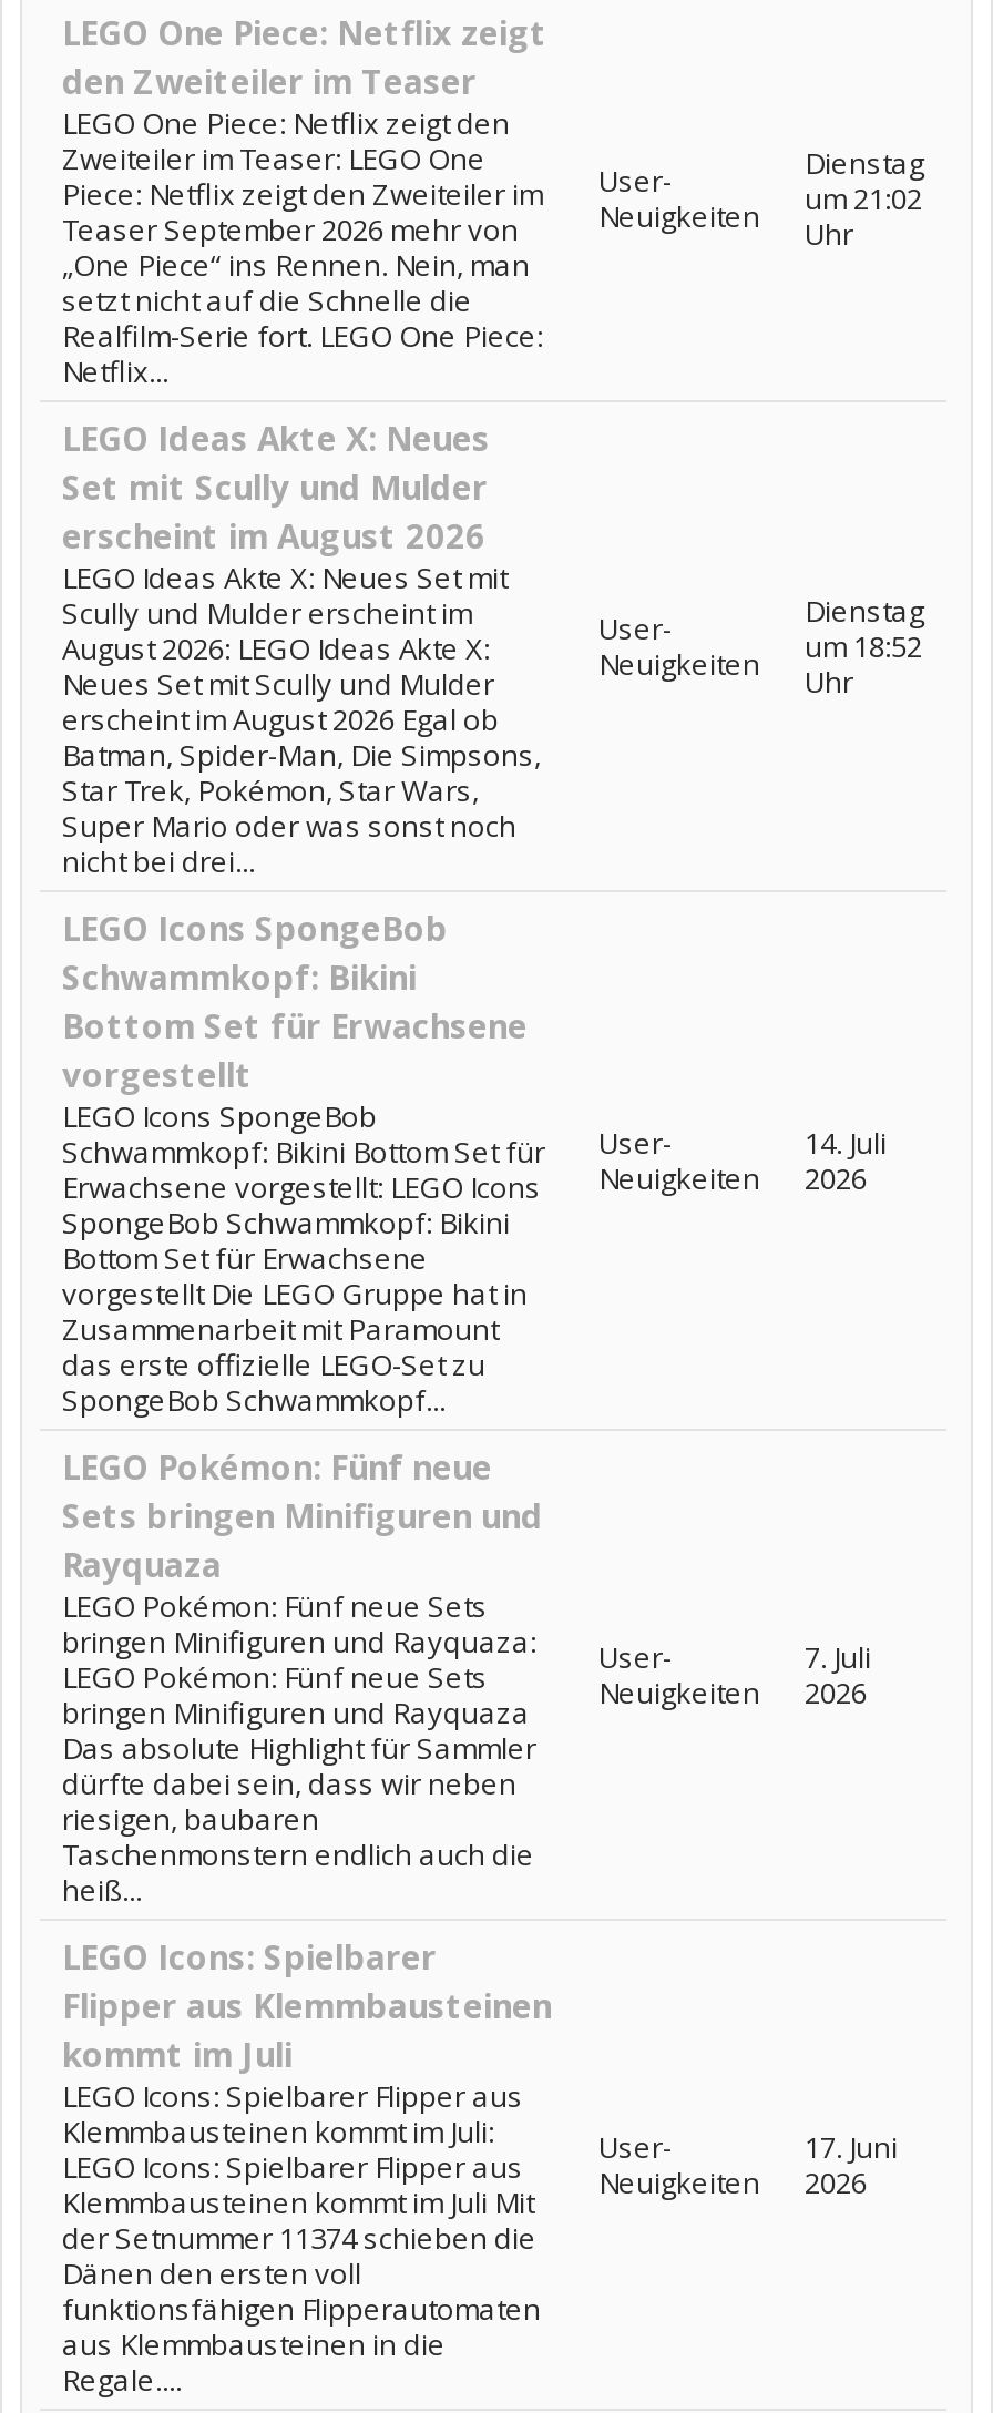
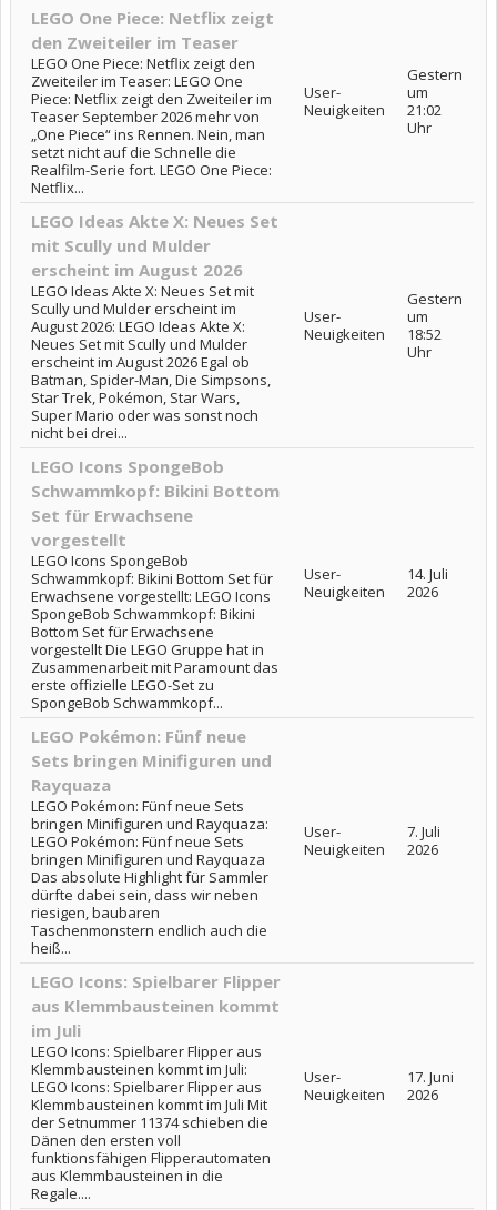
[805,143,924,218] Dienstag | um 21:02 -> [407,64,463,120] Gestern | um | 21:02
[805,591,924,666] Dienstag | um 18:52 -> [407,289,463,344] Gestern | um | 18:52

